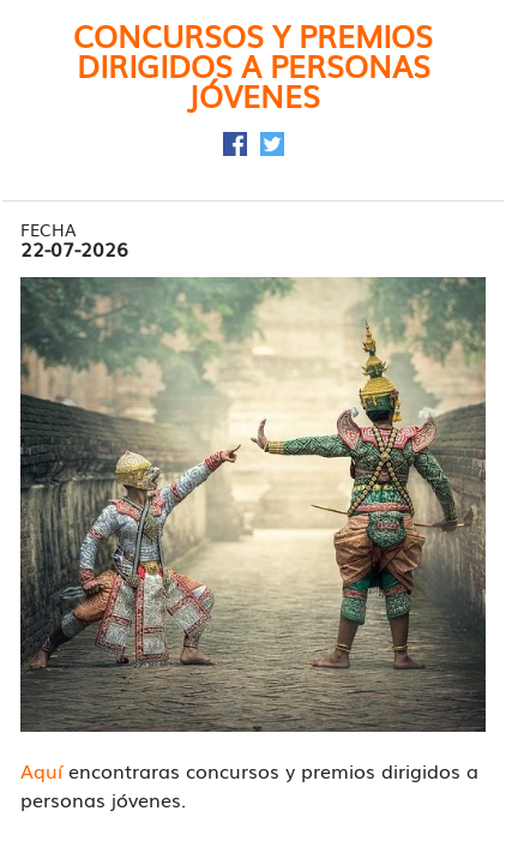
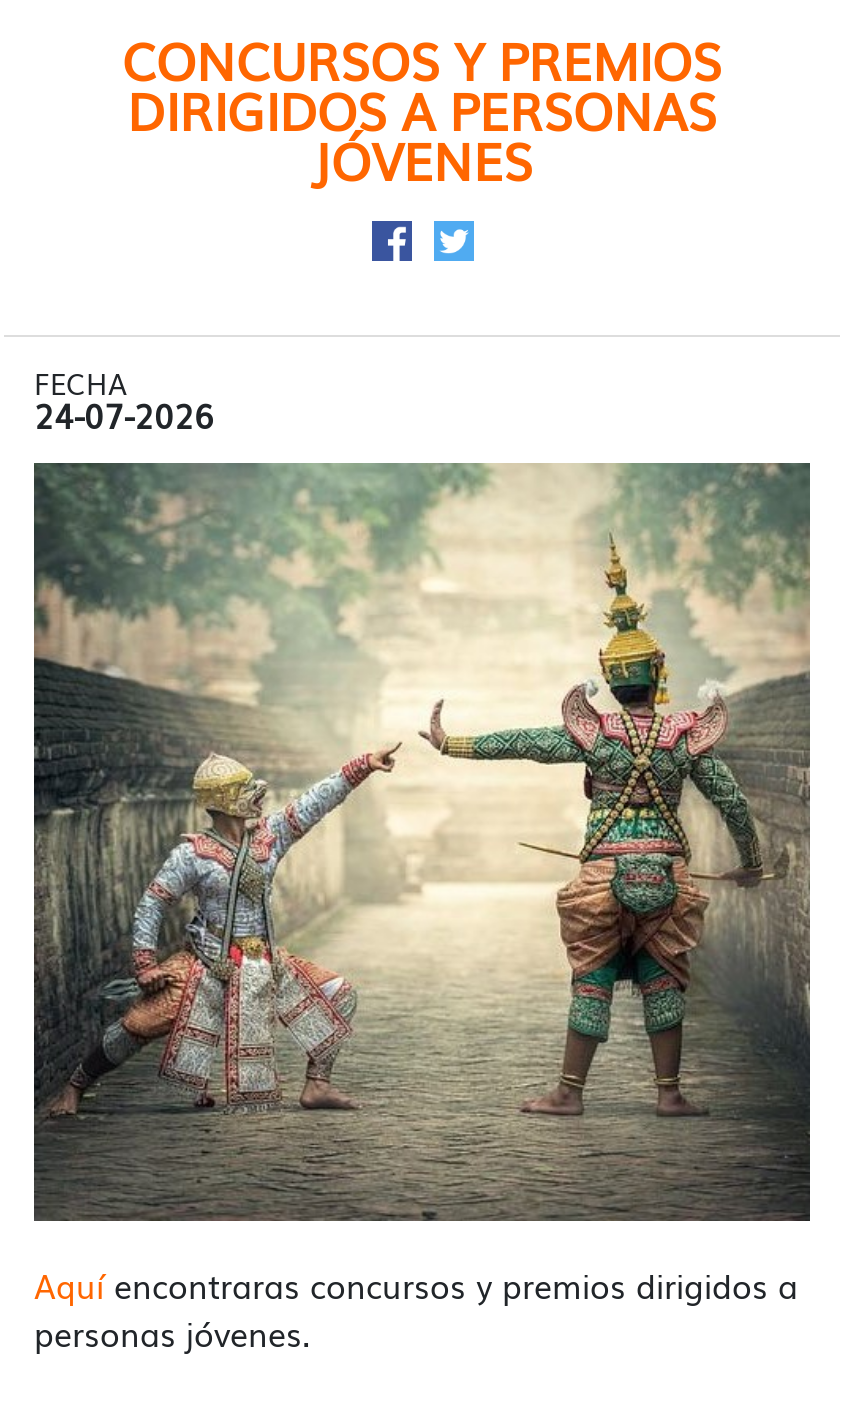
[20,233,128,262] 22-07-2026 -> [34,390,214,438] 24-07-2026

